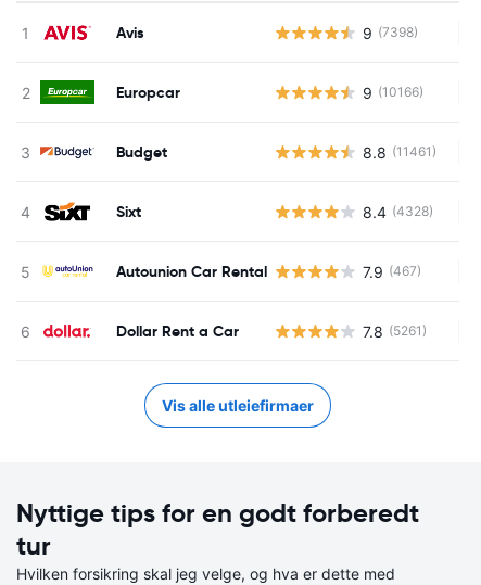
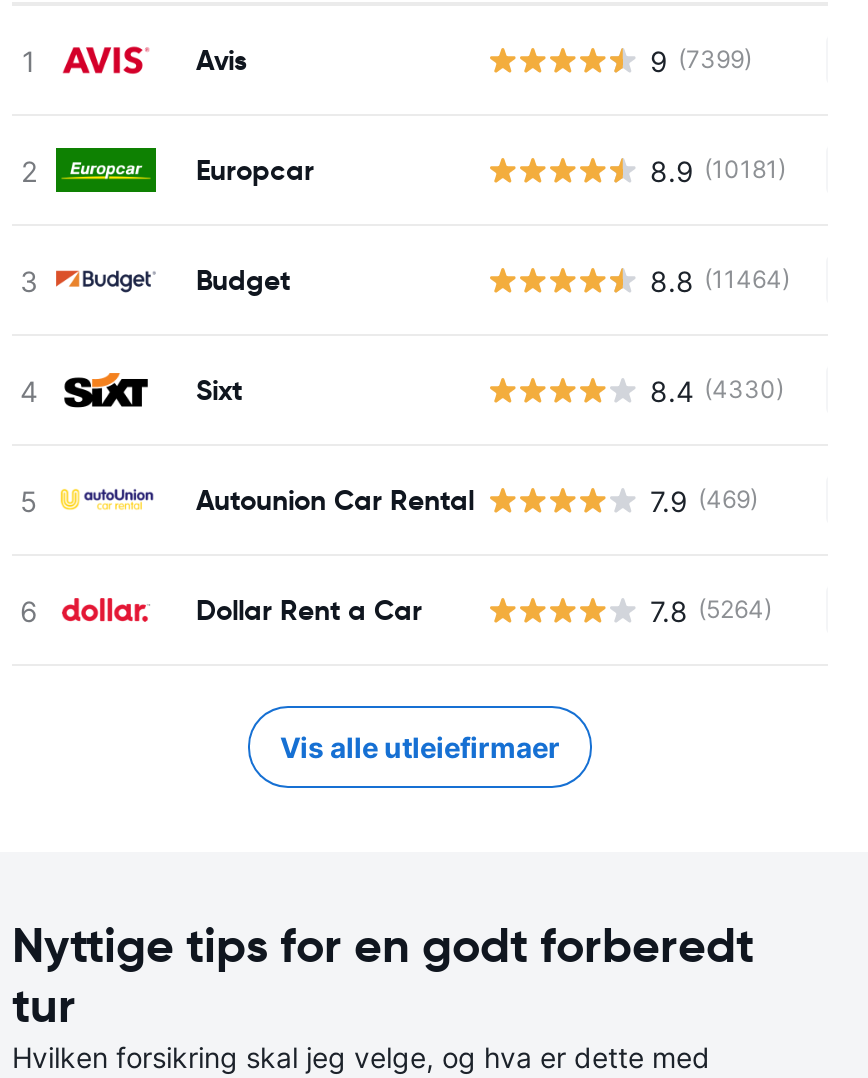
[363,23,418,42] 9 (7398) -> [650,43,752,77] 9 (7399)
[363,83,423,101] 9 (10166) -> [650,153,786,187] 8.9 (10181)
[363,143,436,161] 8.8 (11461) -> [650,263,790,297] 8.8 (11464)
[363,202,433,221] 8.4 (4328) -> [650,373,784,407] 8.4 (4330)
[363,262,421,281] 7.9 (467) -> [650,483,758,517] 7.9 (469)
[363,322,427,340] 7.8 (5261) -> [650,593,772,627] 7.8 (5264)

